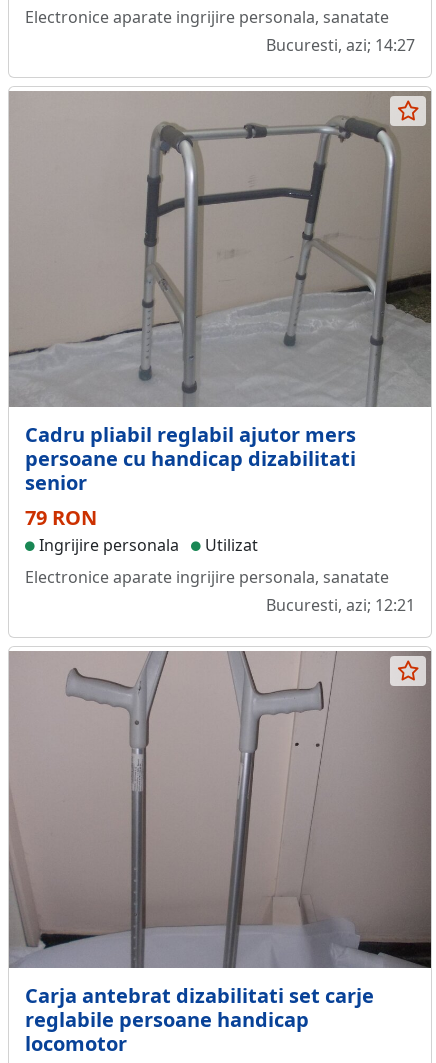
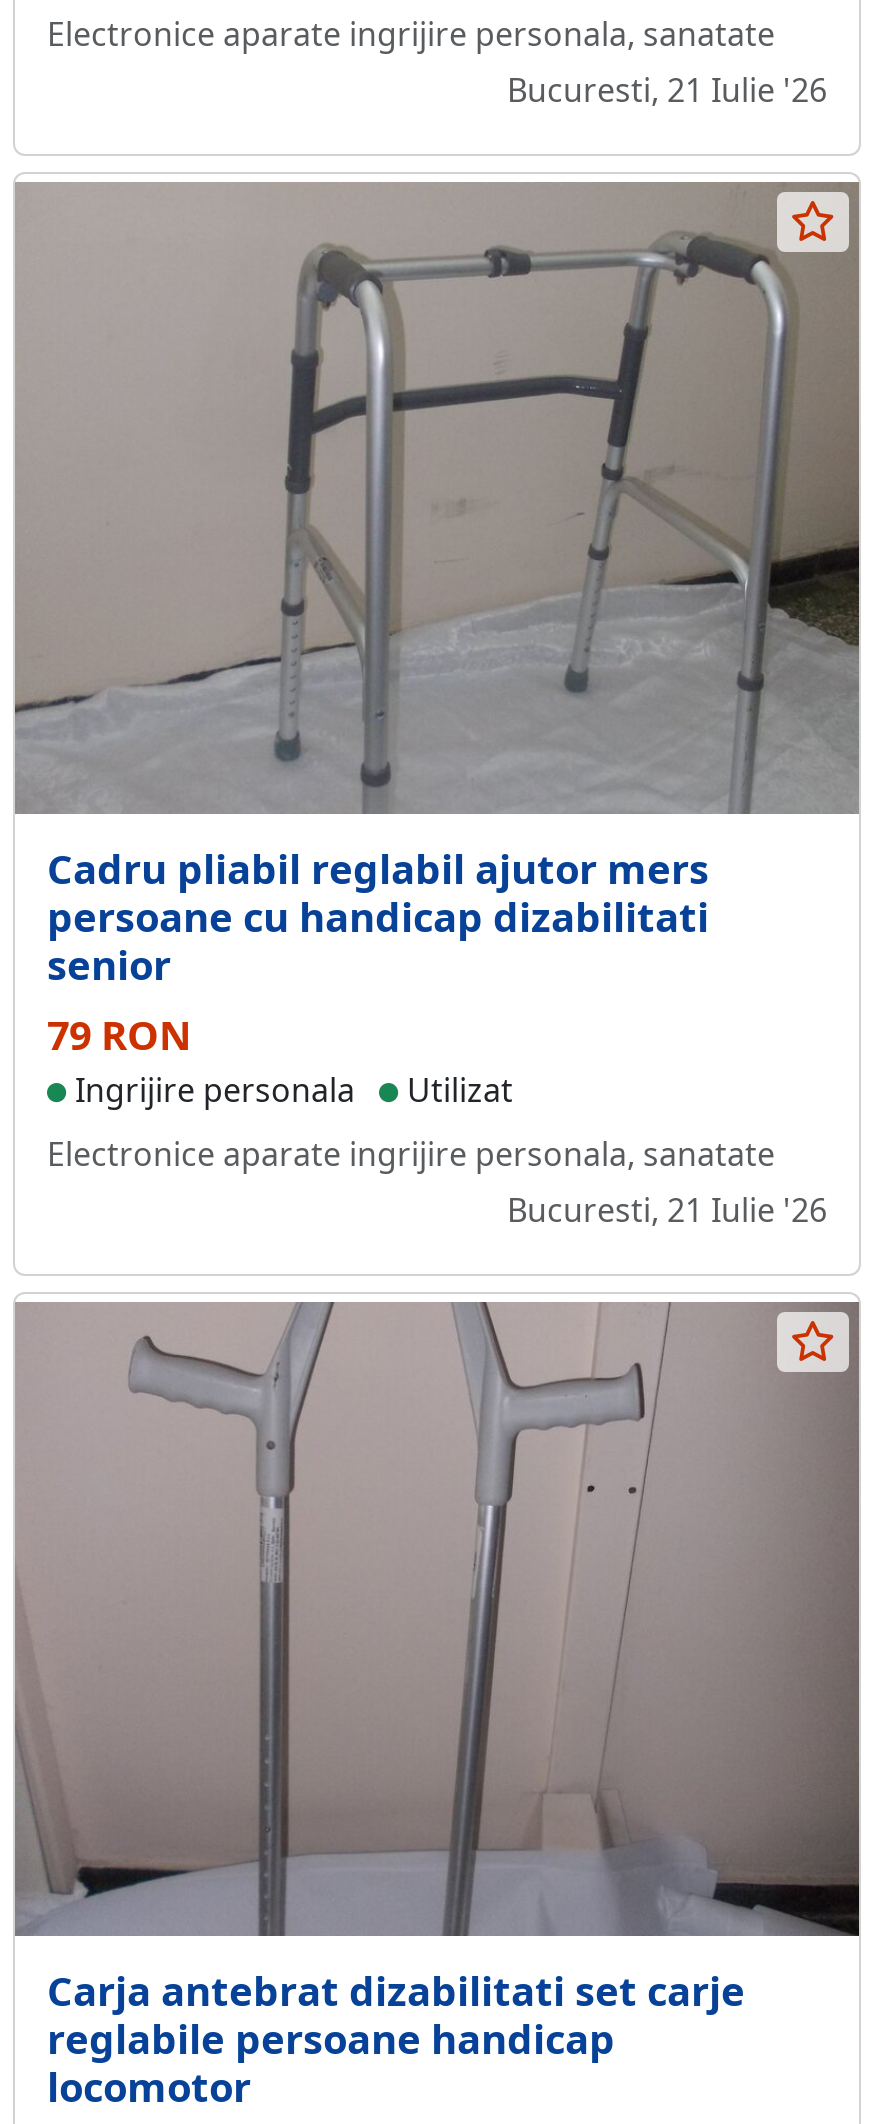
[266,34,415,56] Bucuresti, azi; 14:27 -> [507,67,827,111] Bucuresti, 21 Iulie '26
[266,594,415,616] Bucuresti, azi; 12:21 -> [507,1188,827,1232] Bucuresti, 21 Iulie '26

